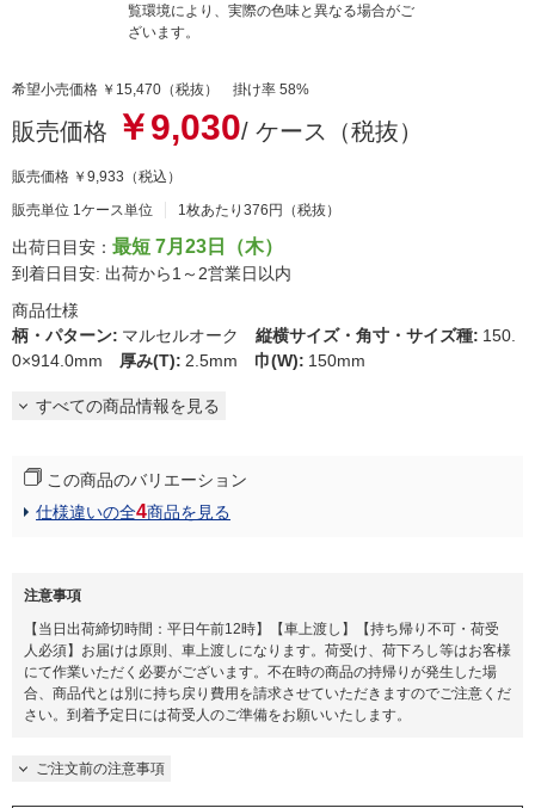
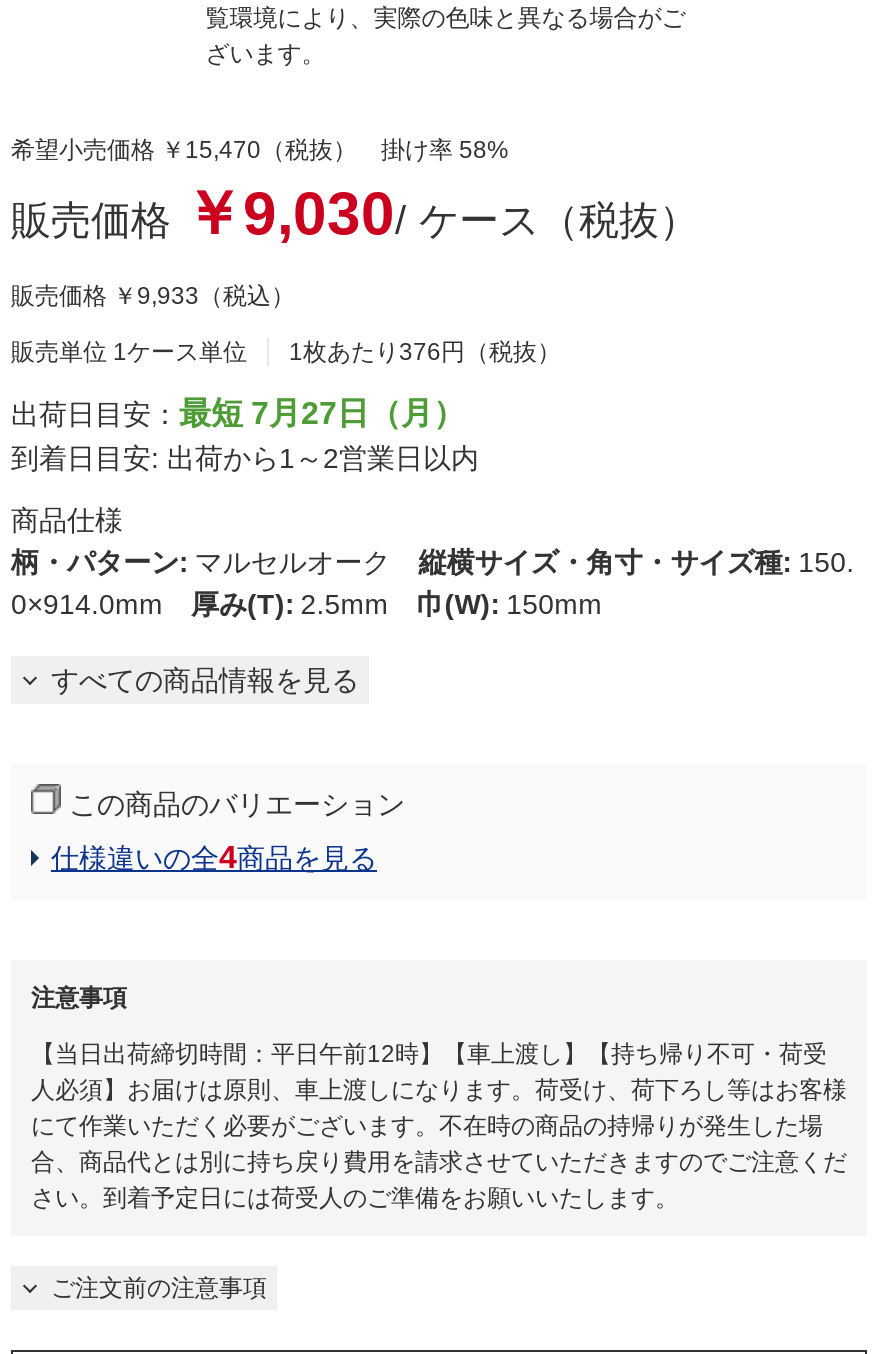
[12,237,283,257] 出荷日目安：最短 7月23日（木） -> [11,397,465,431] 出荷日目安：最短 7月27日（月）

